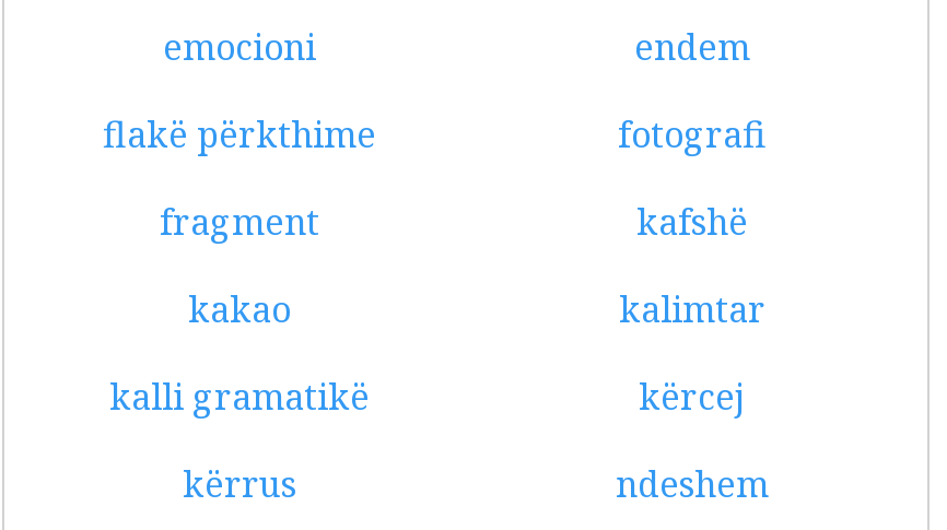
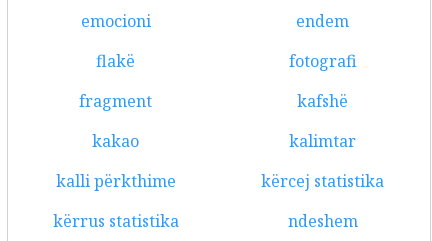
[103,110,376,158] flakë përkthime -> [96,50,135,72] flakë
[109,373,746,421] kalli gramatikë | kërcej -> [55,170,384,192] kalli përkthime | kërcej statistika
[183,460,296,508] kërrus -> [52,210,178,232] kërrus statistika

